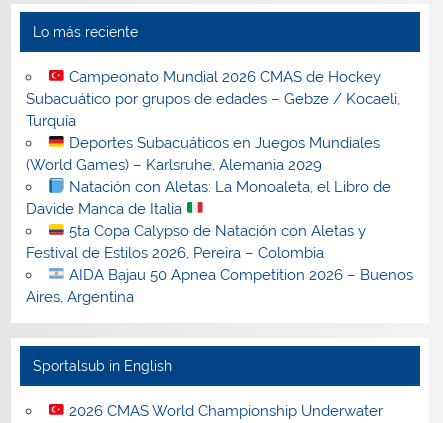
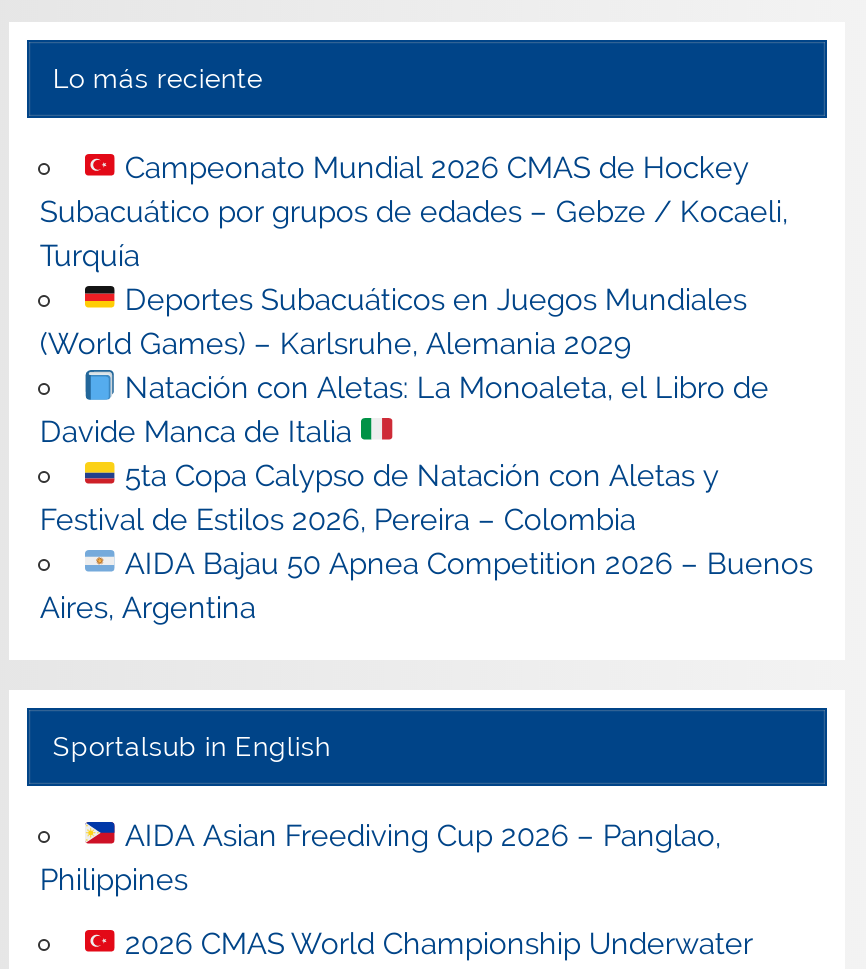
none -> [40,818,721,898] AIDA Asian Freediving Cup 2026 – Panglao, | Philippines

